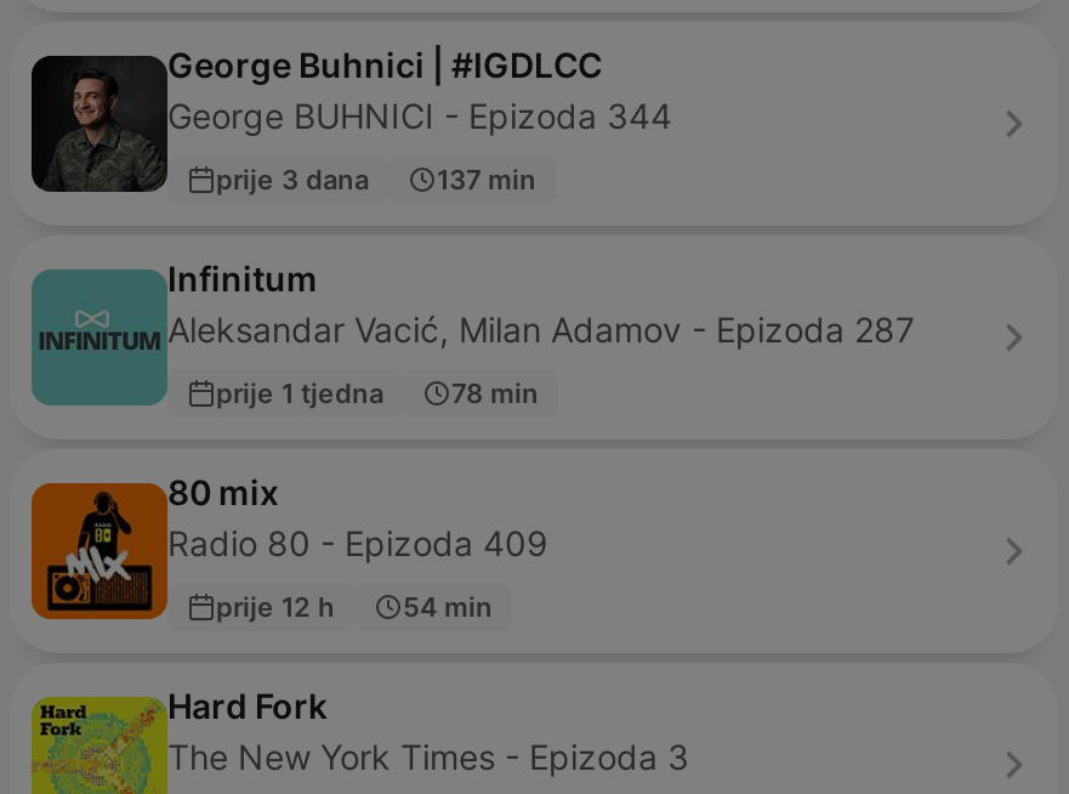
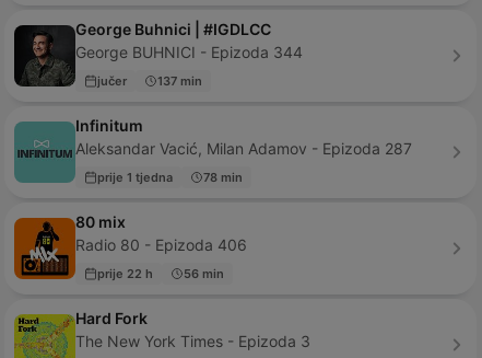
[216,161,369,195] prije 3 dana -> [97,73,127,88] jučer
[167,522,548,563] Radio 80 - Epizoda 409 -> [75,235,247,254] Radio 80 - Epizoda 406
[216,589,335,623] prije 12 h -> [97,265,153,281] prije 22 h
[403,589,493,623] 54 min -> [184,265,224,281] 56 min

